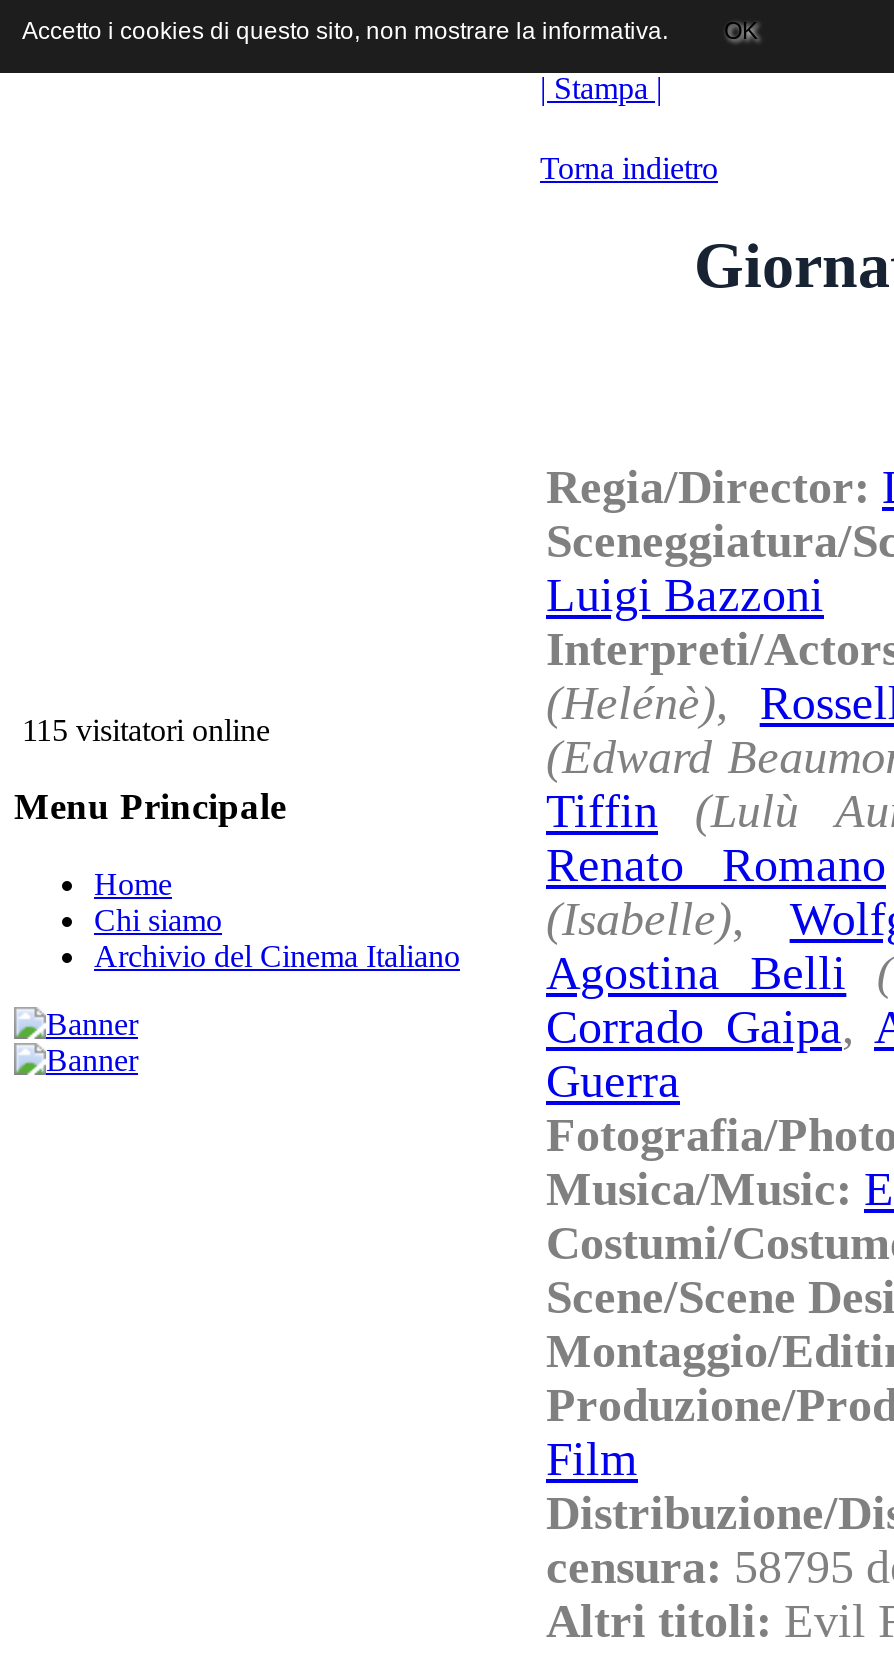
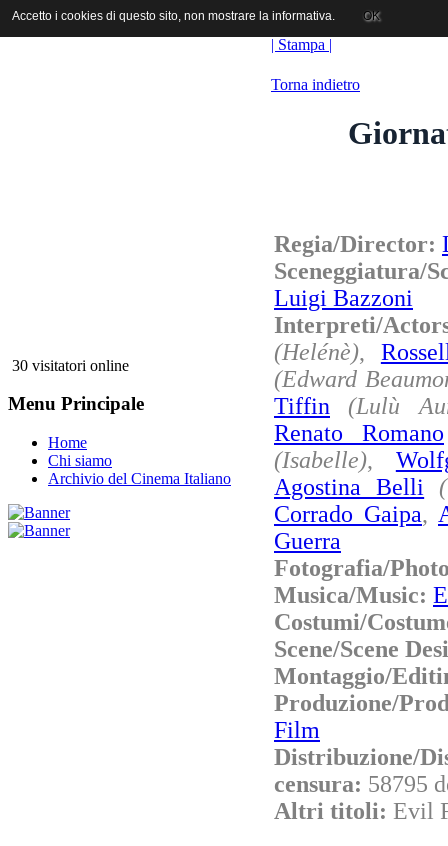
[14,712,270,746] 115 visitatori online -> [8,357,129,374] 30 visitatori online

